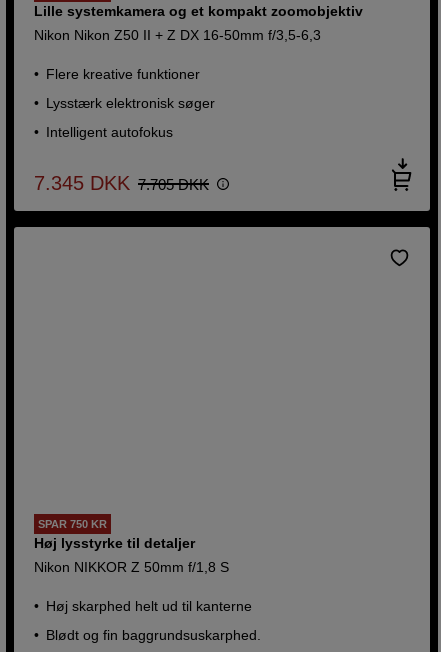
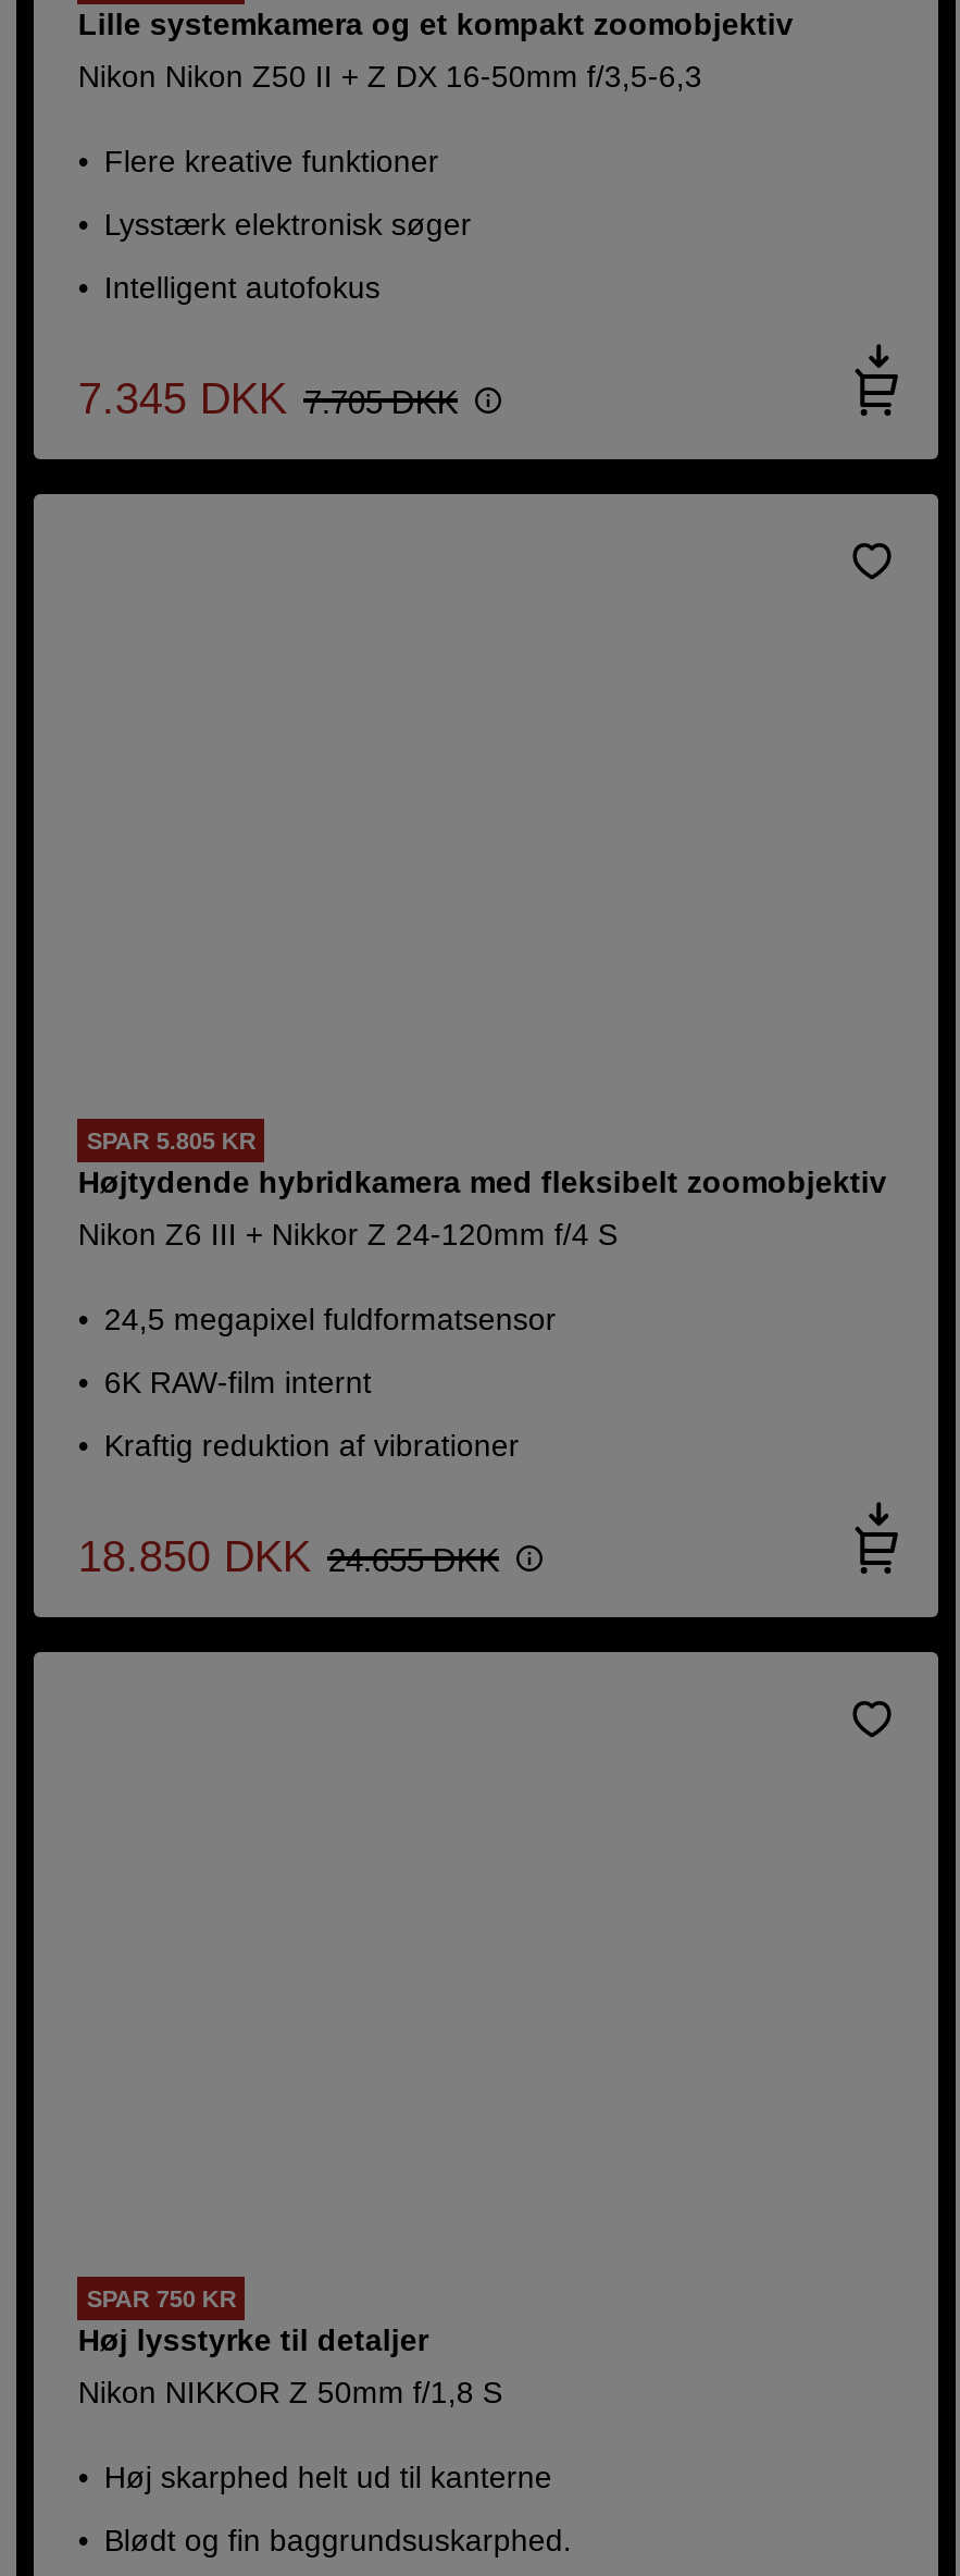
none -> [78,1127,887,1580] SPAR 5.805 KR | Højtydende hybridkamera med fleksibelt zoomobjektiv | Nikon Z6 III + Nikkor Z 24-120mm f/4 S | 24,5 megapixel fuldformatsensor | 6K RAW-film internt | Kraftig reduktion af vibrationer | 18.850 DKK 24.655 DKK

